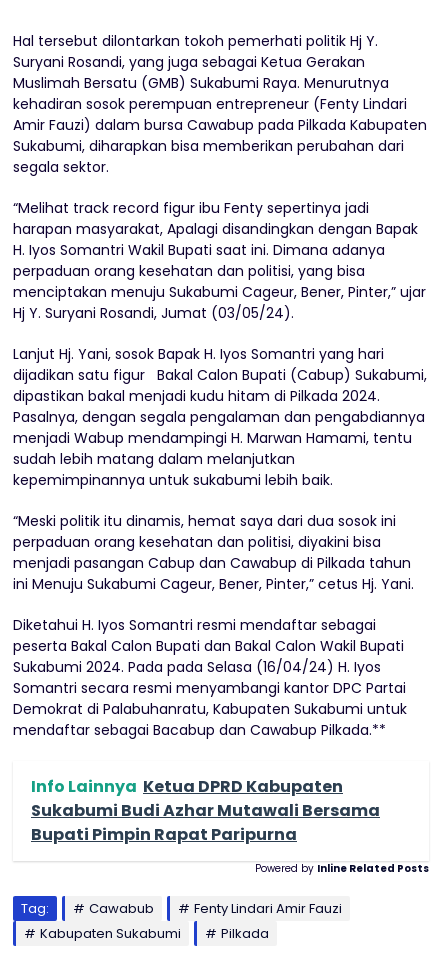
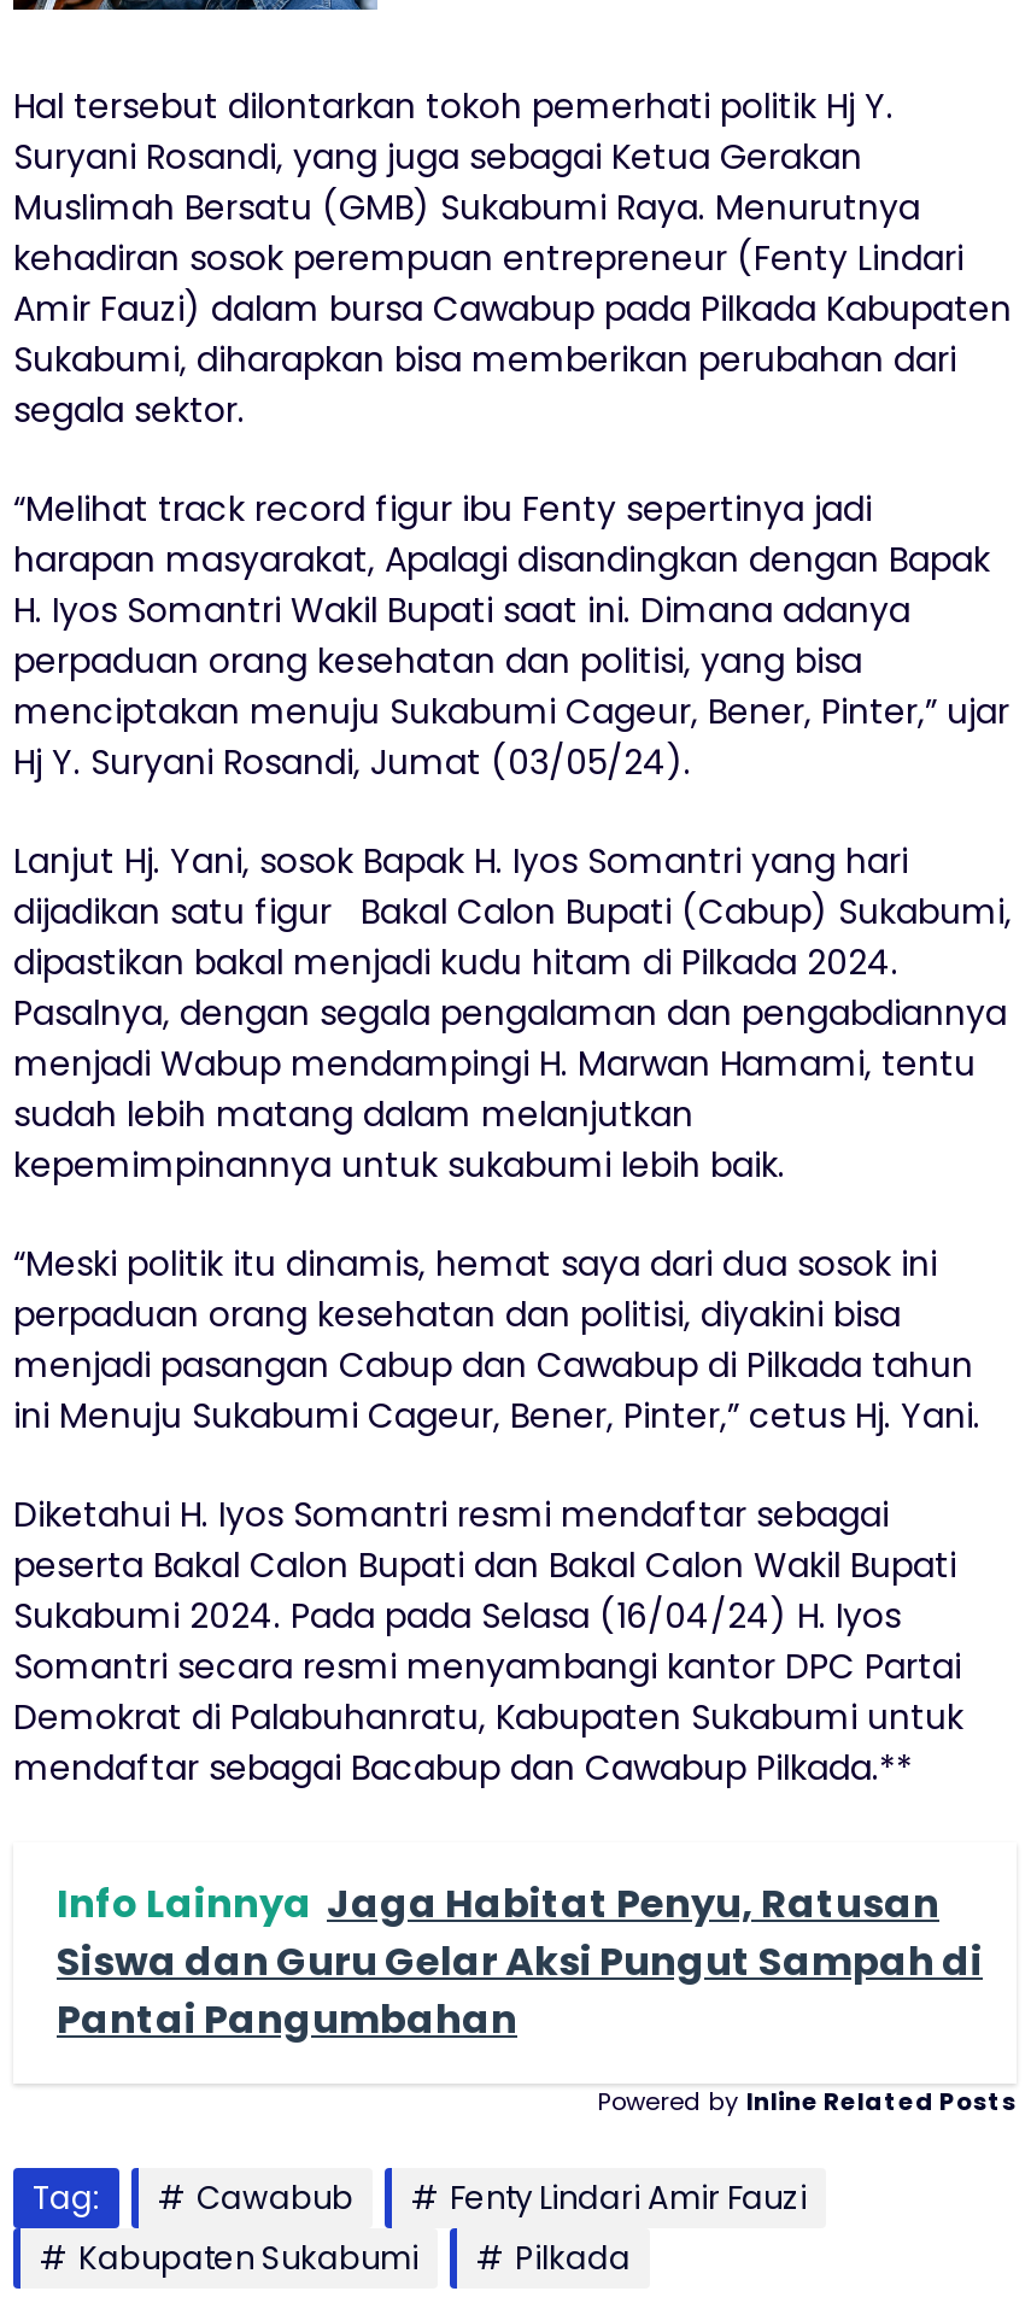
[31,775,380,846] Info Lainnya Ketua DPRD Kabupaten | Sukabumi Budi Azhar Mutawali Bersama | Bupati Pimpin Rapat Paripurna -> [57,1876,983,2047] Info Lainnya Jaga Habitat Penyu, Ratusan | Siswa dan Guru Gelar Aksi Pungut Sampah di | Pantai Pangumbahan

